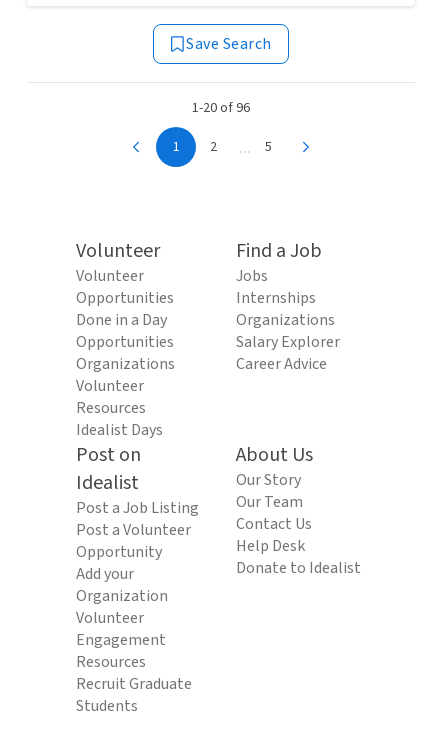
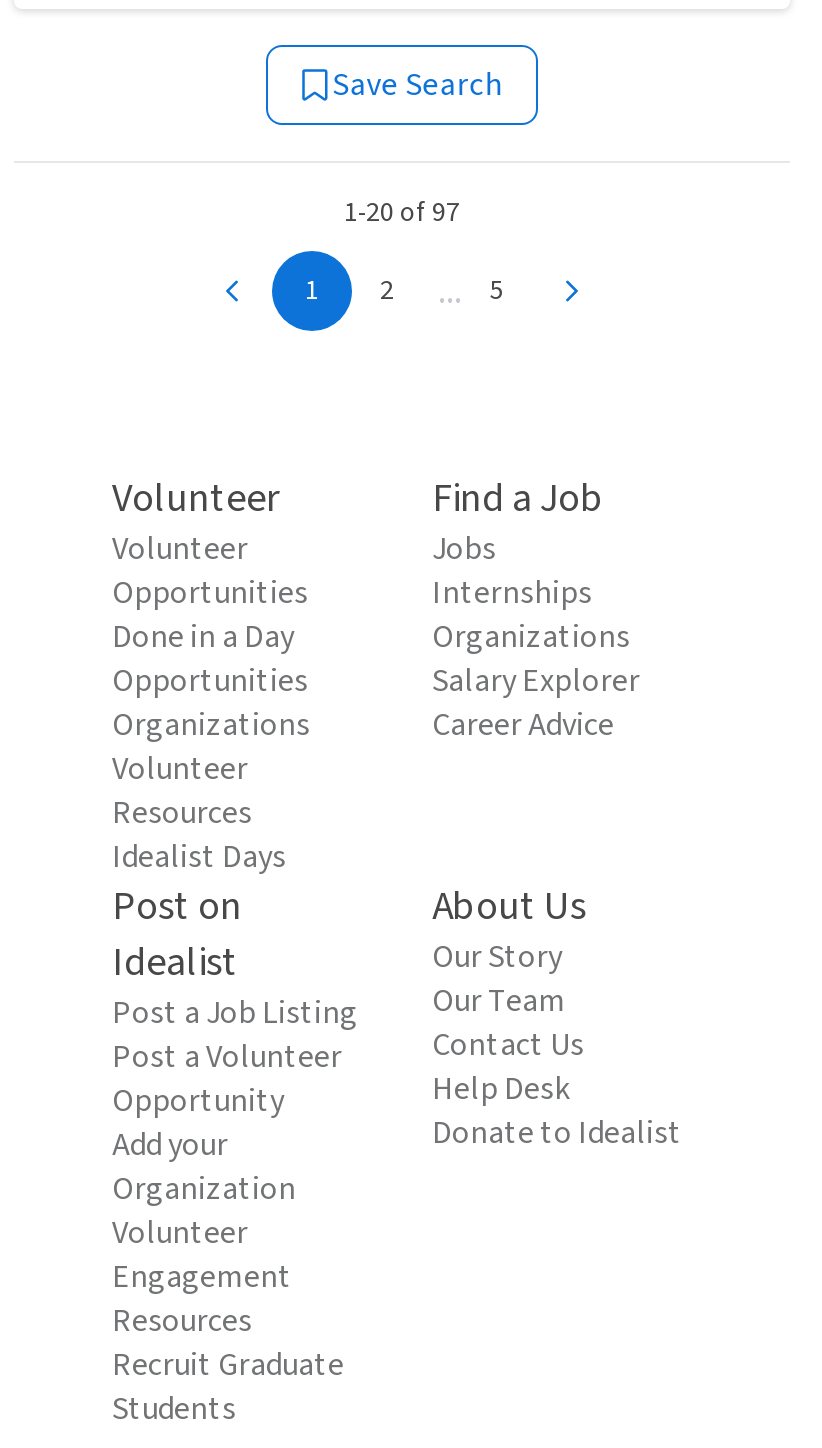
[192,98,250,118] 1-20 of 96 -> [344,193,460,233] 1-20 of 97

